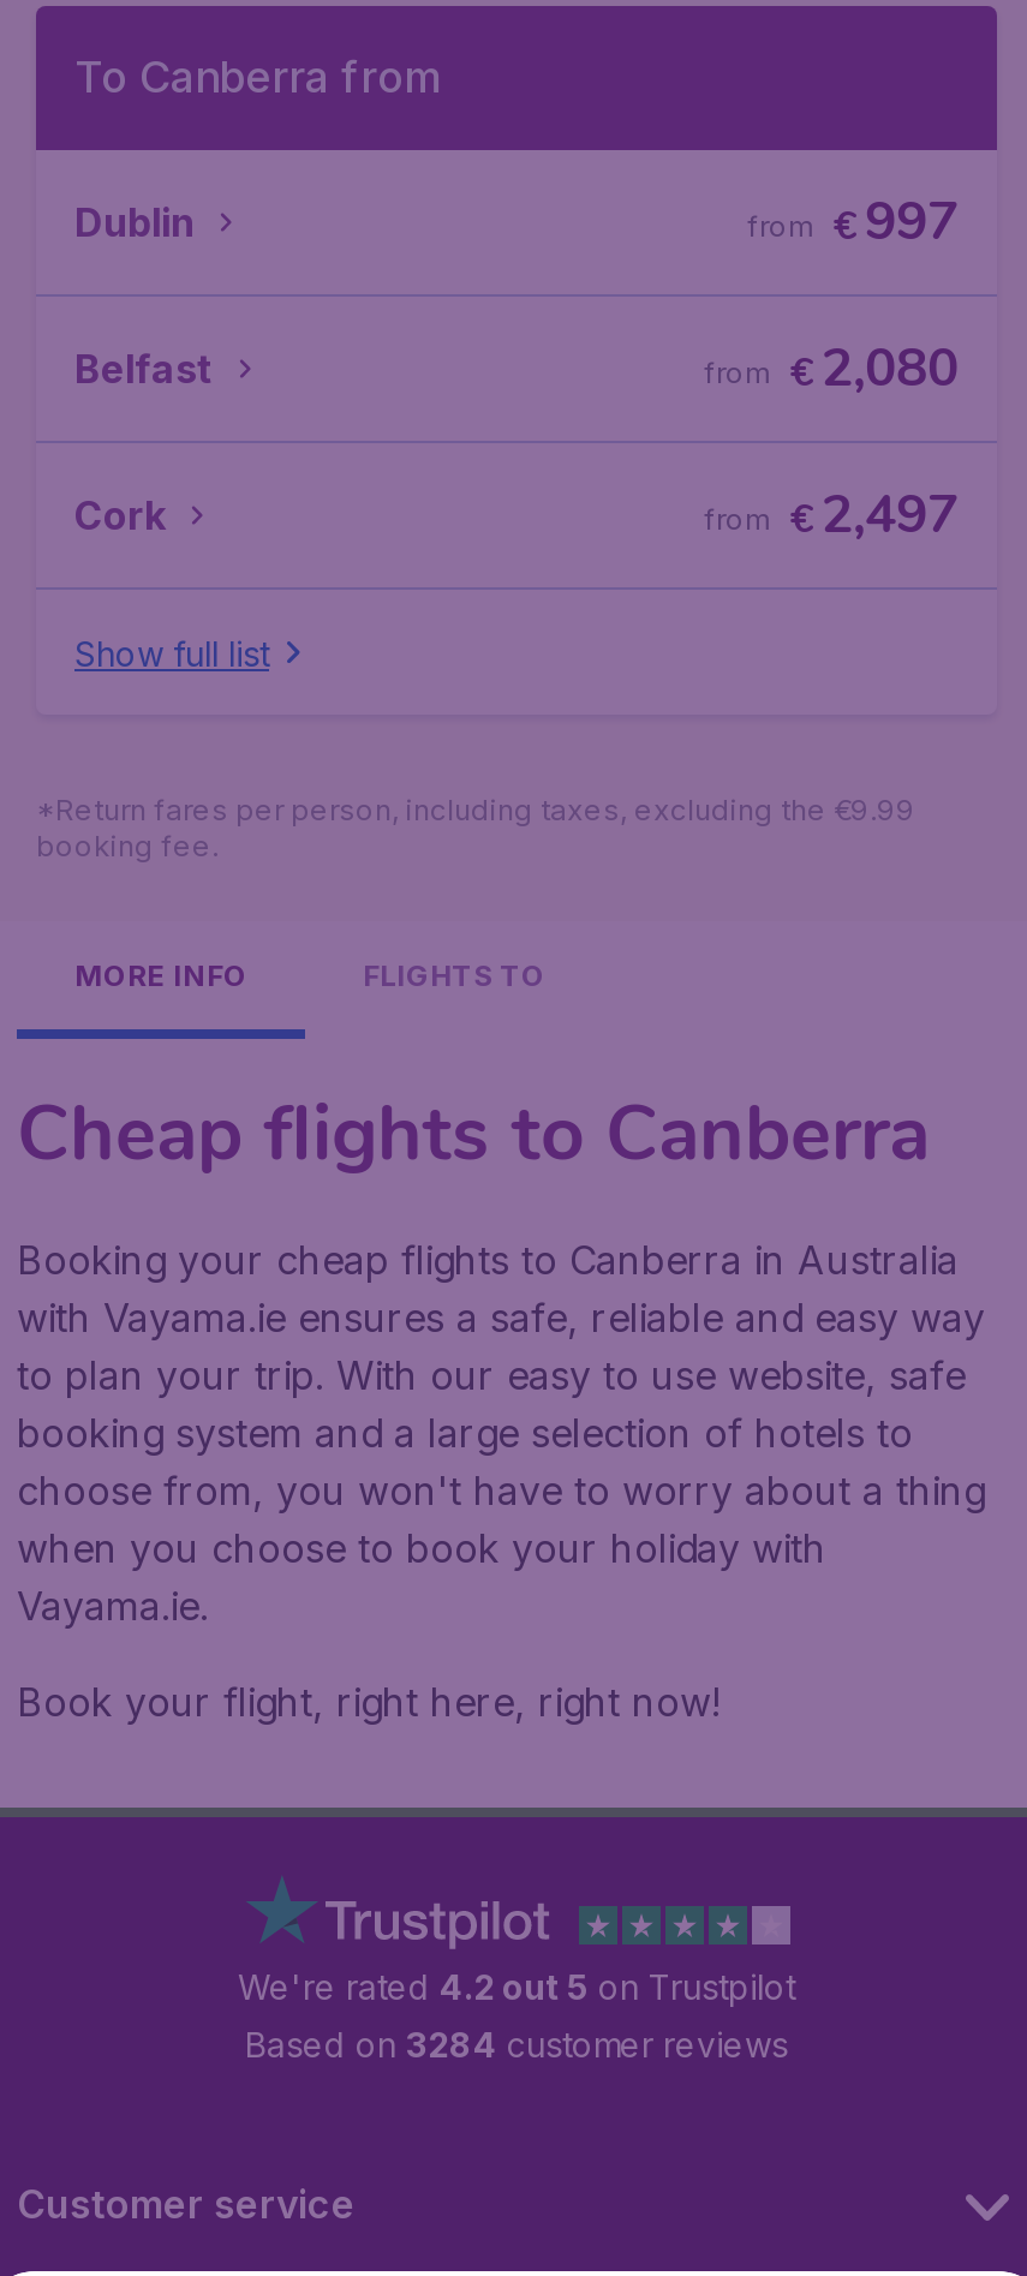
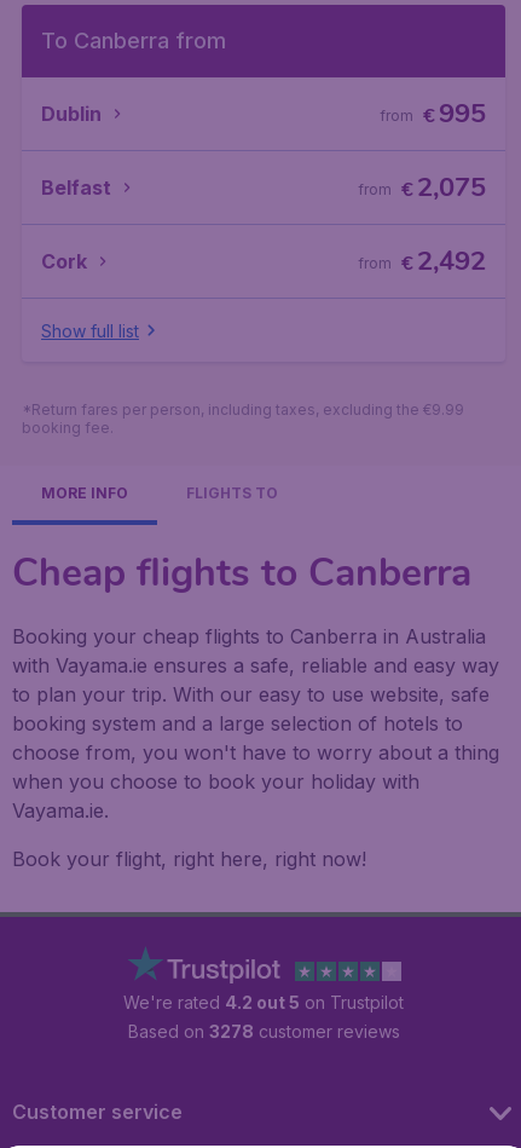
[747,186,959,258] from € 997 -> [380,96,486,132] from € 995
[704,333,959,405] from € 2,080 -> [358,169,486,206] from € 2,075
[704,479,959,551] from € 2,497 -> [358,243,486,279] from € 2,492
[245,2024,788,2065] Based on 3284 customer reviews -> [128,1021,400,1042] Based on 3278 customer reviews

